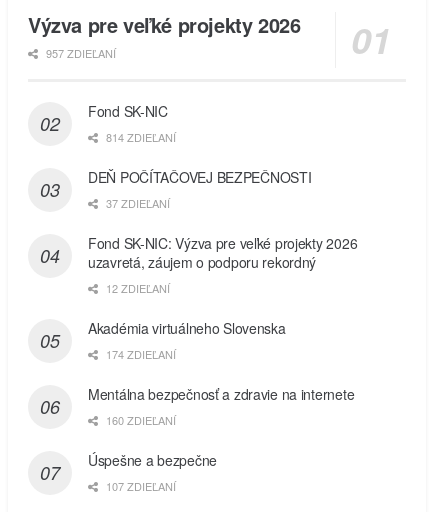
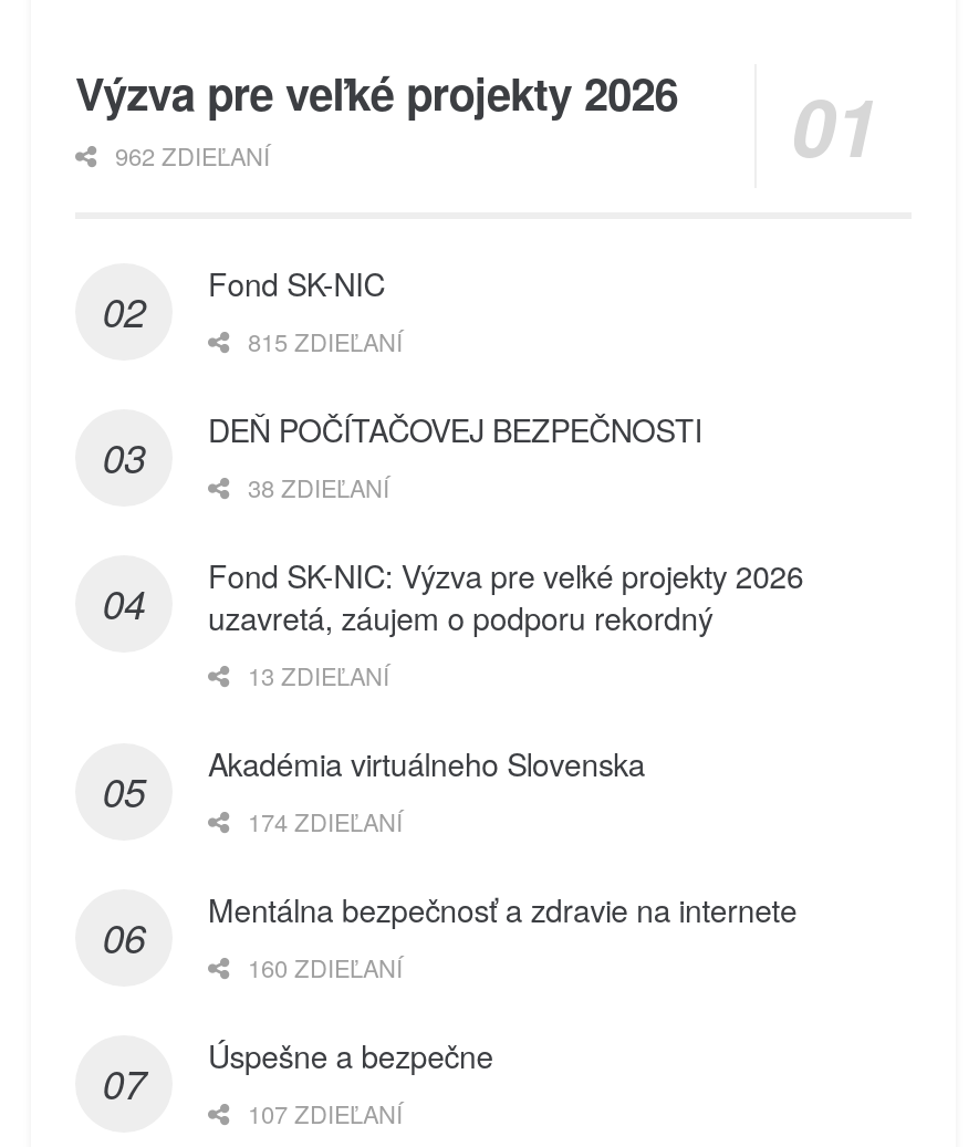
[43,45,116,61] 957 ZDIEĽANÍ -> [108,138,270,173] 962 ZDIEĽANÍ
[103,129,176,145] 814 ZDIEĽANÍ -> [241,324,403,359] 815 ZDIEĽANÍ
[103,195,170,211] 37 ZDIEĽANÍ -> [241,470,389,505] 38 ZDIEĽANÍ
[103,280,170,296] 12 ZDIEĽANÍ -> [241,658,389,693] 13 ZDIEĽANÍ

